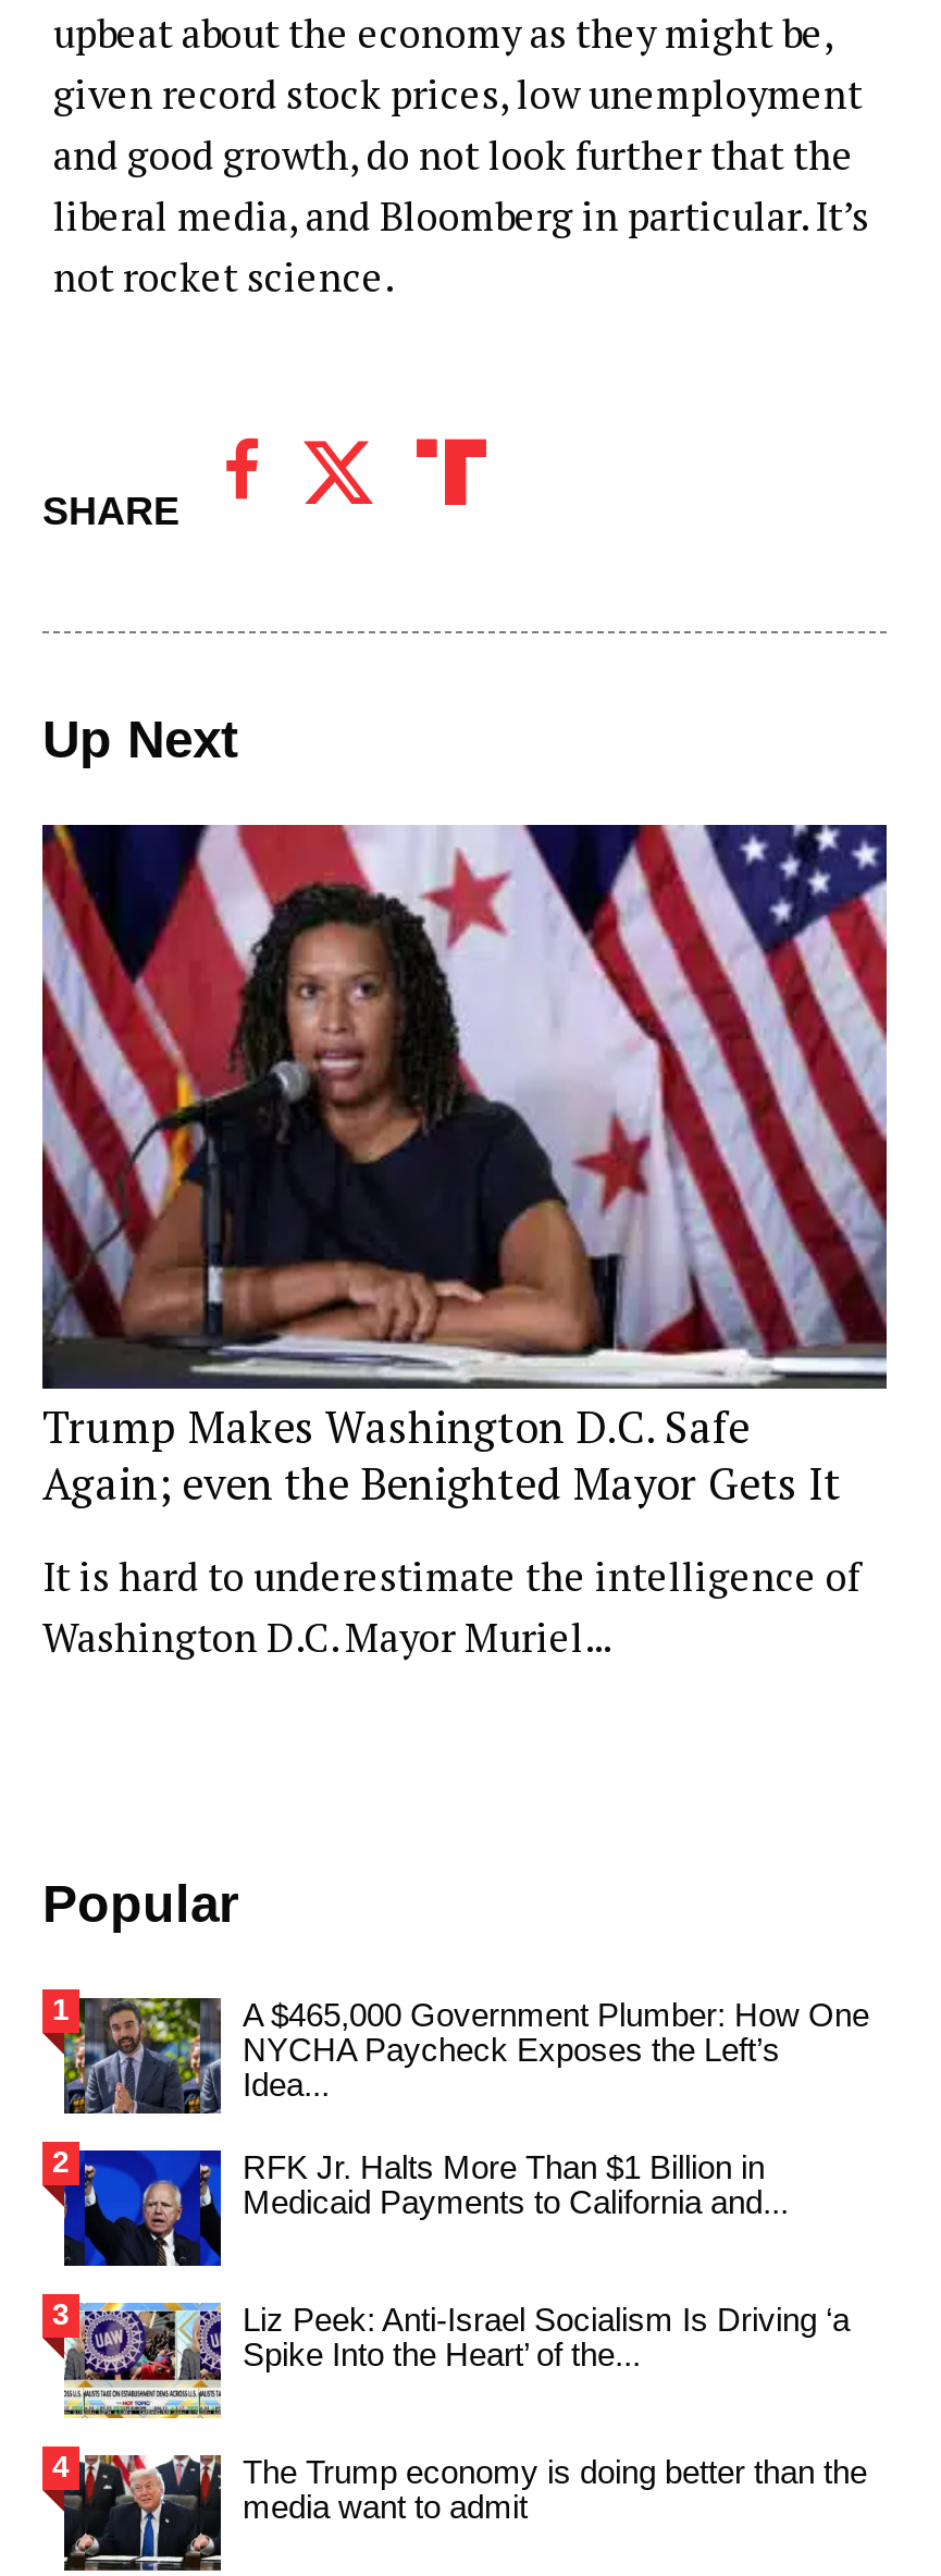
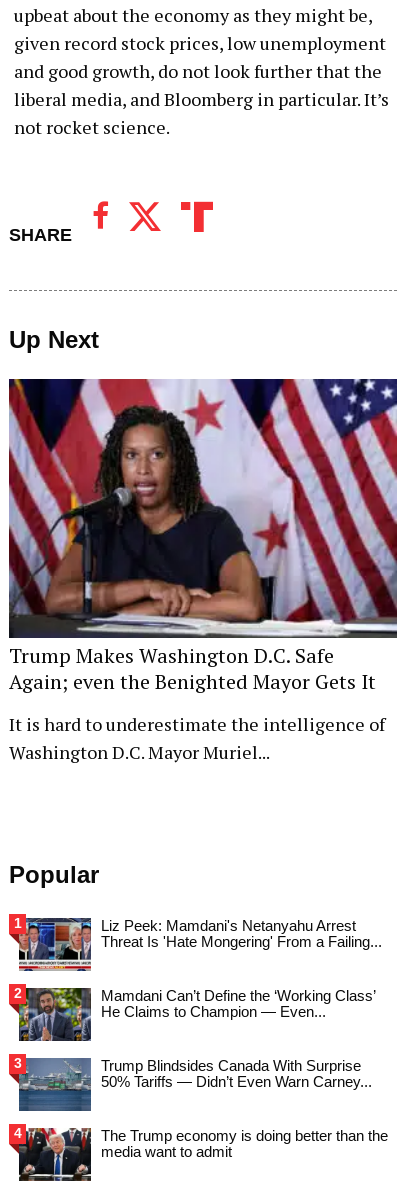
[62,1996,869,2113] [image] | A $465,000 Government Plumber: How One | NYCHA Paycheck Exposes the Left’s | Idea... -> [18,917,382,971] [image] | Liz Peek: Mamdani's Netanyahu Arrest | Threat Is 'Hate Mongering' From a Failing...
[62,2148,789,2268] [image] | RFK Jr. Halts More Than $1 Billion in | Medicaid Payments to California and... -> [18,987,375,1042] [image] | Mamdani Can’t Define the ‘Working Class’ | He Claims to Champion — Even...
[62,2300,850,2420] [image] | Liz Peek: Anti-Israel Socialism Is Driving ‘a | Spike Into the Heart’ of the... -> [18,1057,372,1112] [image] | Trump Blindsides Canada With Surprise | 50% Tariffs — Didn’t Even Warn Carney...

